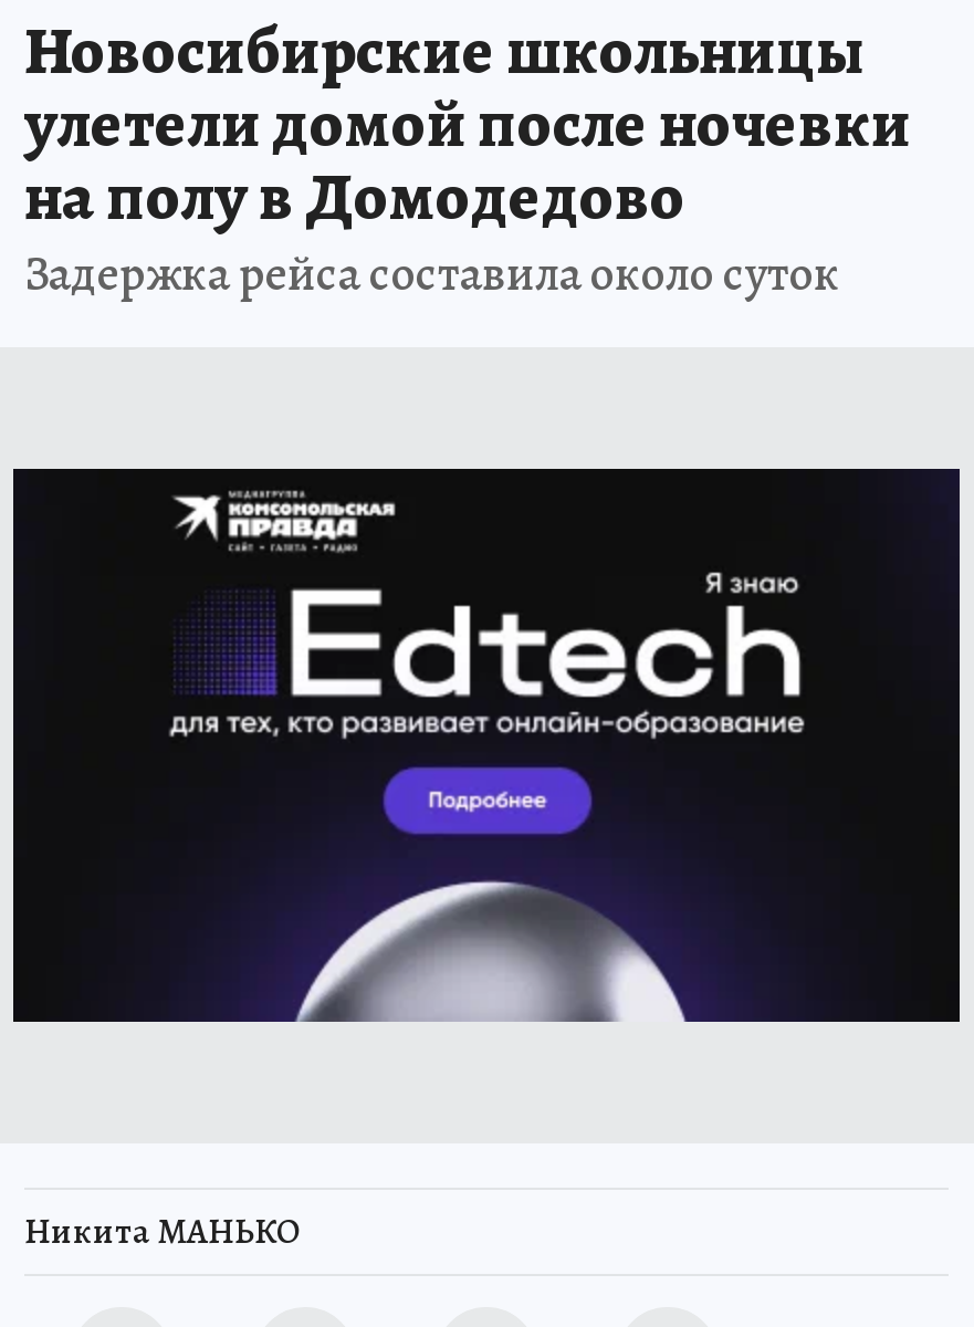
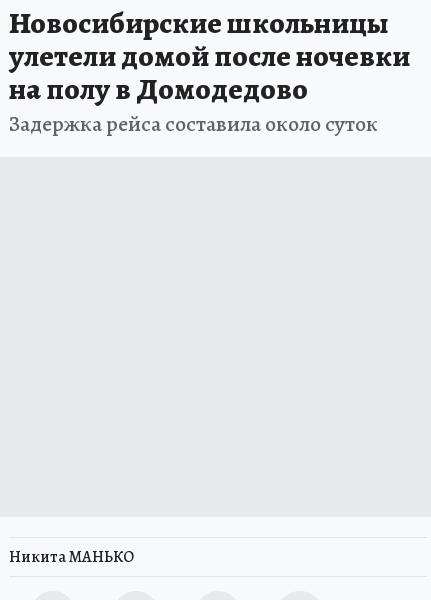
[11,467,962,1024] [image] -> none

